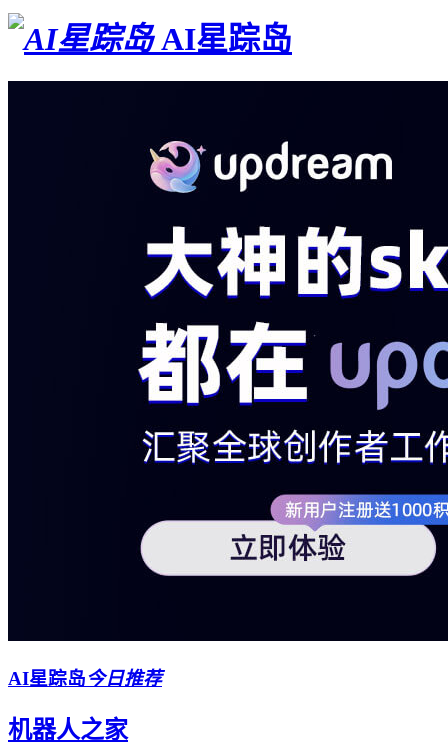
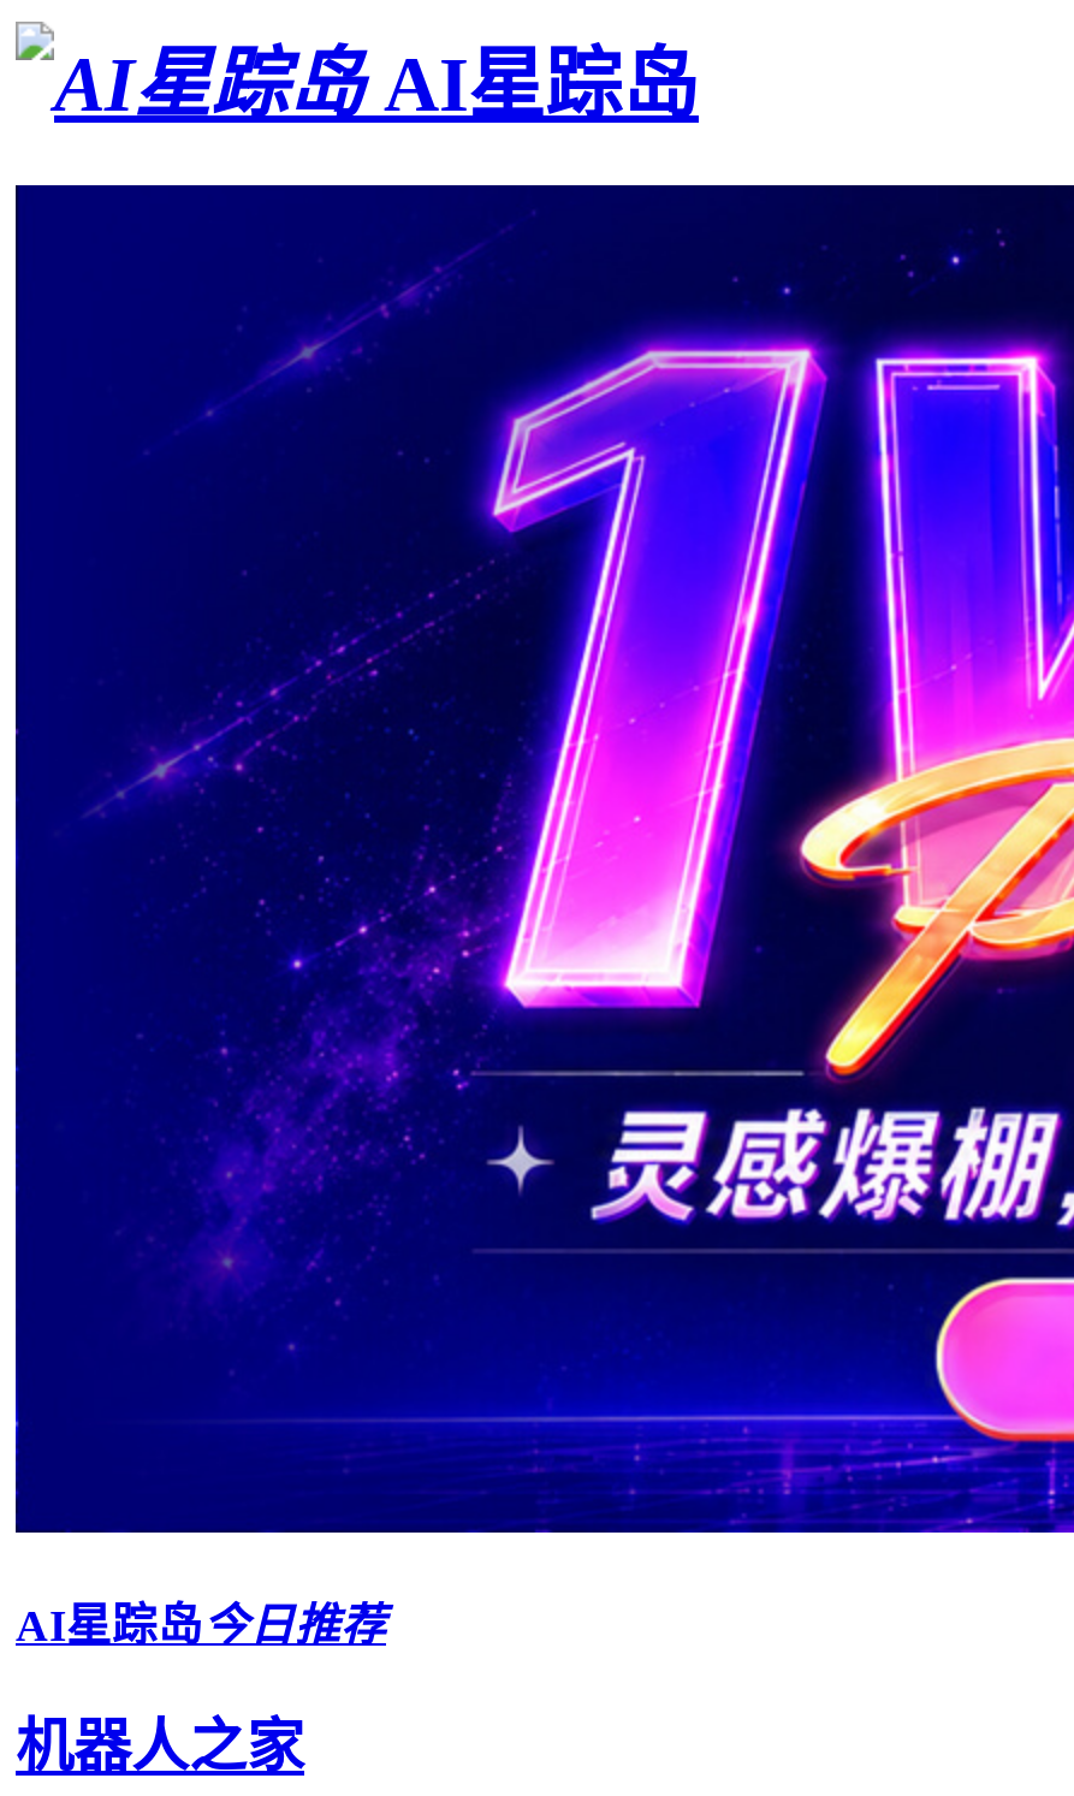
[7,81,445,642] [image] -> [13,185,1067,1535] [image]

